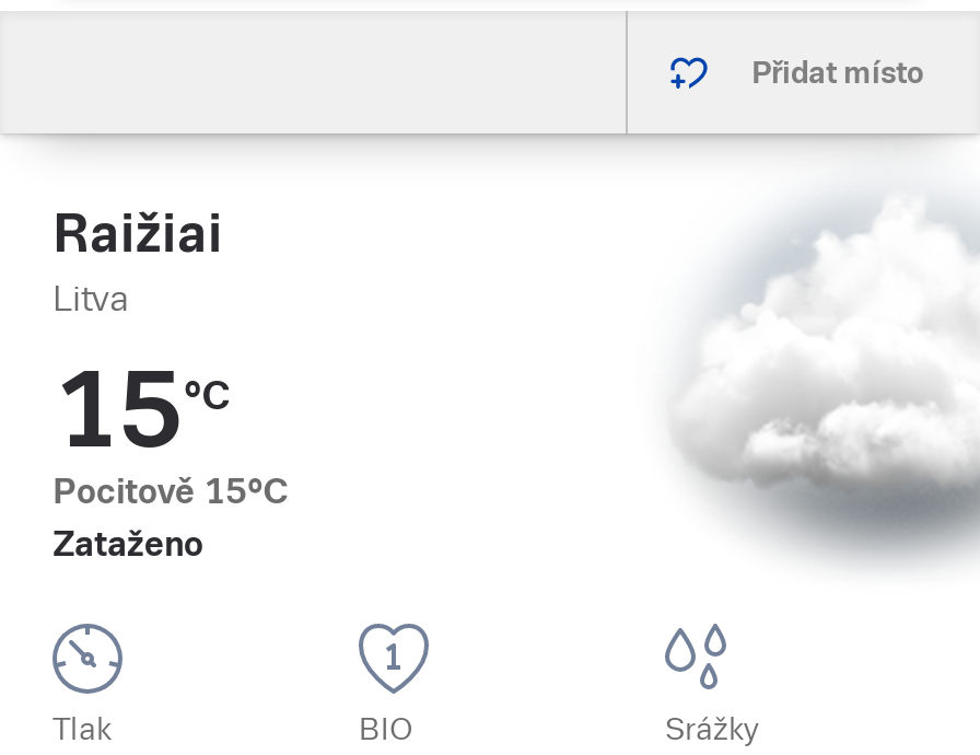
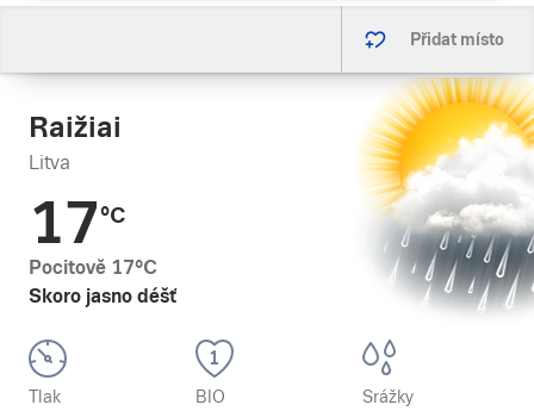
[663,142,973,558] [image] -> [361,77,530,303] [image]
[52,350,289,565] 15°C | Pocitově 15°C | Zataženo -> [29,191,176,307] 17°C | Pocitově 17°C | Skoro jasno déšť

